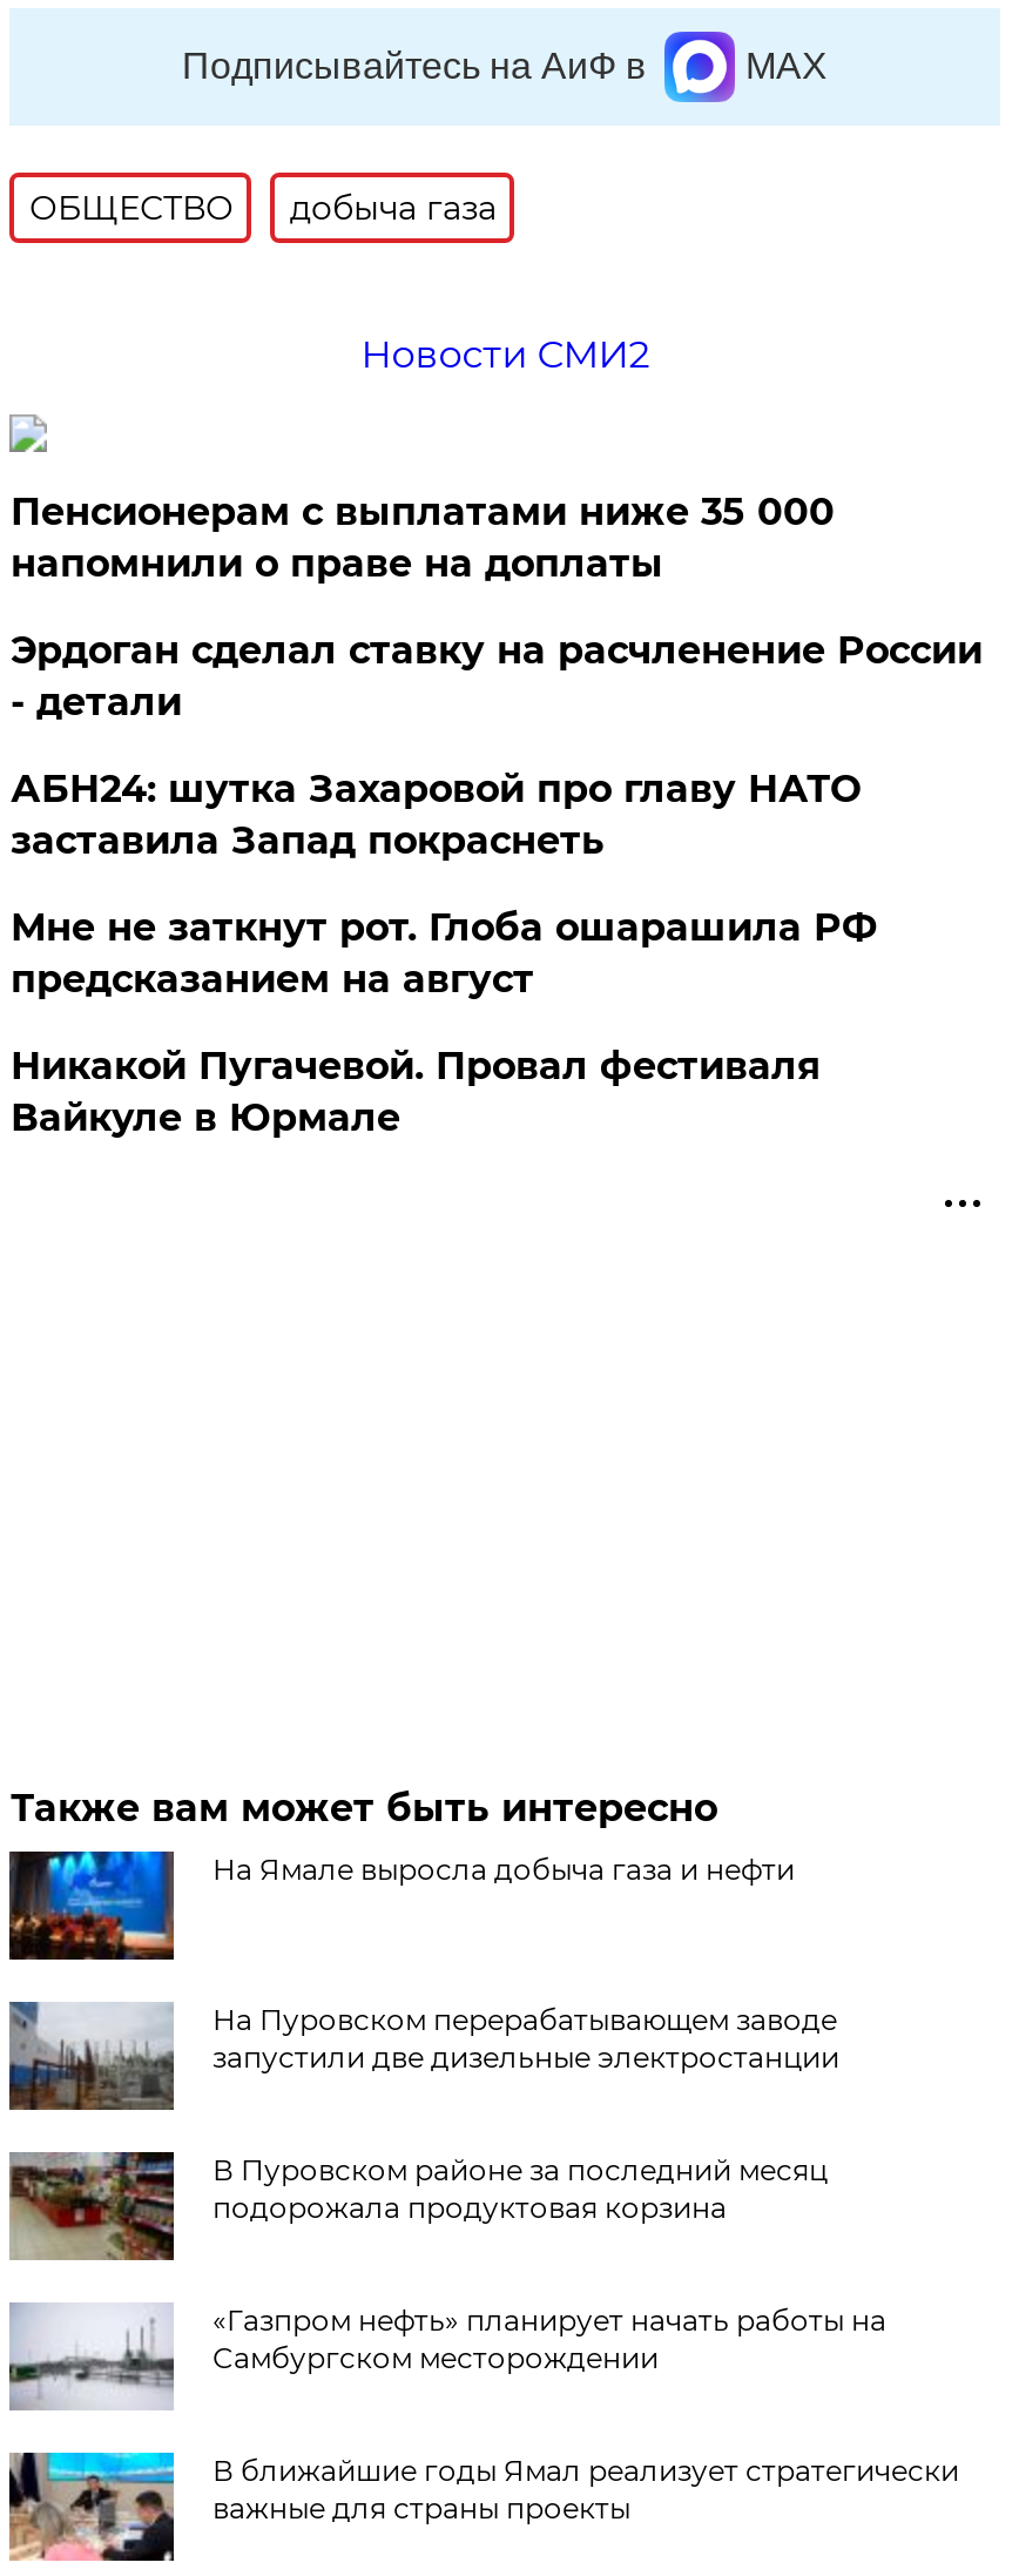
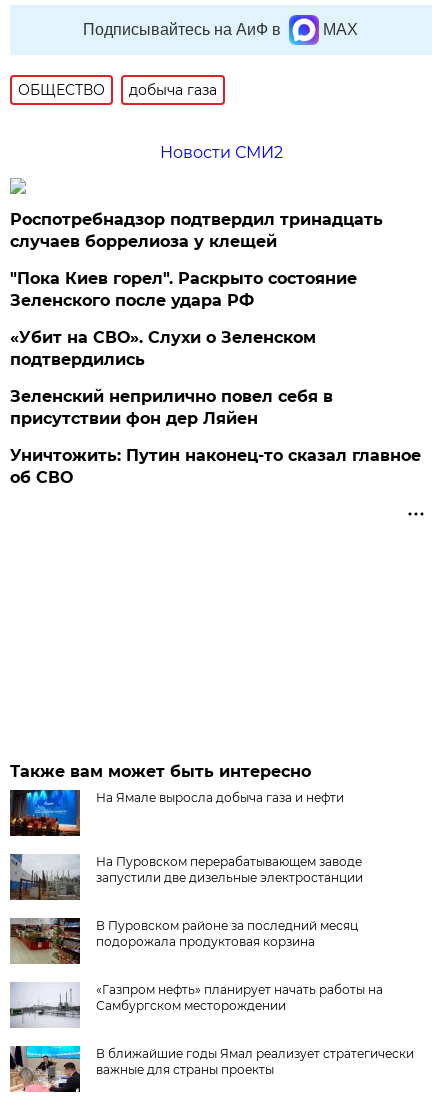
[10,489,834,586] Пенсионерам с выплатами ниже 35 000 | напомнили о праве на доплаты -> [10,210,383,251] Роспотребнадзор подтвердил тринадцать | случаев боррелиоза у клещей
[10,628,982,724] Эрдоган сделал ставку на расчленение России | - детали -> [10,269,357,310] "Пока Киев горел". Раскрыто состояние | Зеленского после удара РФ
[10,766,860,863] АБН24: шутка Захаровой про главу НАТО | заставила Запад покраснеть -> [10,328,316,369] «Убит на СВО». Слухи о Зеленском | подтвердились
[10,905,877,1001] Мне не заткнут рот. Глоба ошарашила РФ | предсказанием на август -> [10,387,333,428] Зеленский неприлично повел cебя в | присутствии фон дер Ляйен
[10,1044,820,1140] Никакой Пугачевой. Провал фестиваля | Вайкуле в Юрмале -> [10,446,421,487] Уничтожить: Путин наконец-то сказал главное | об СВО

